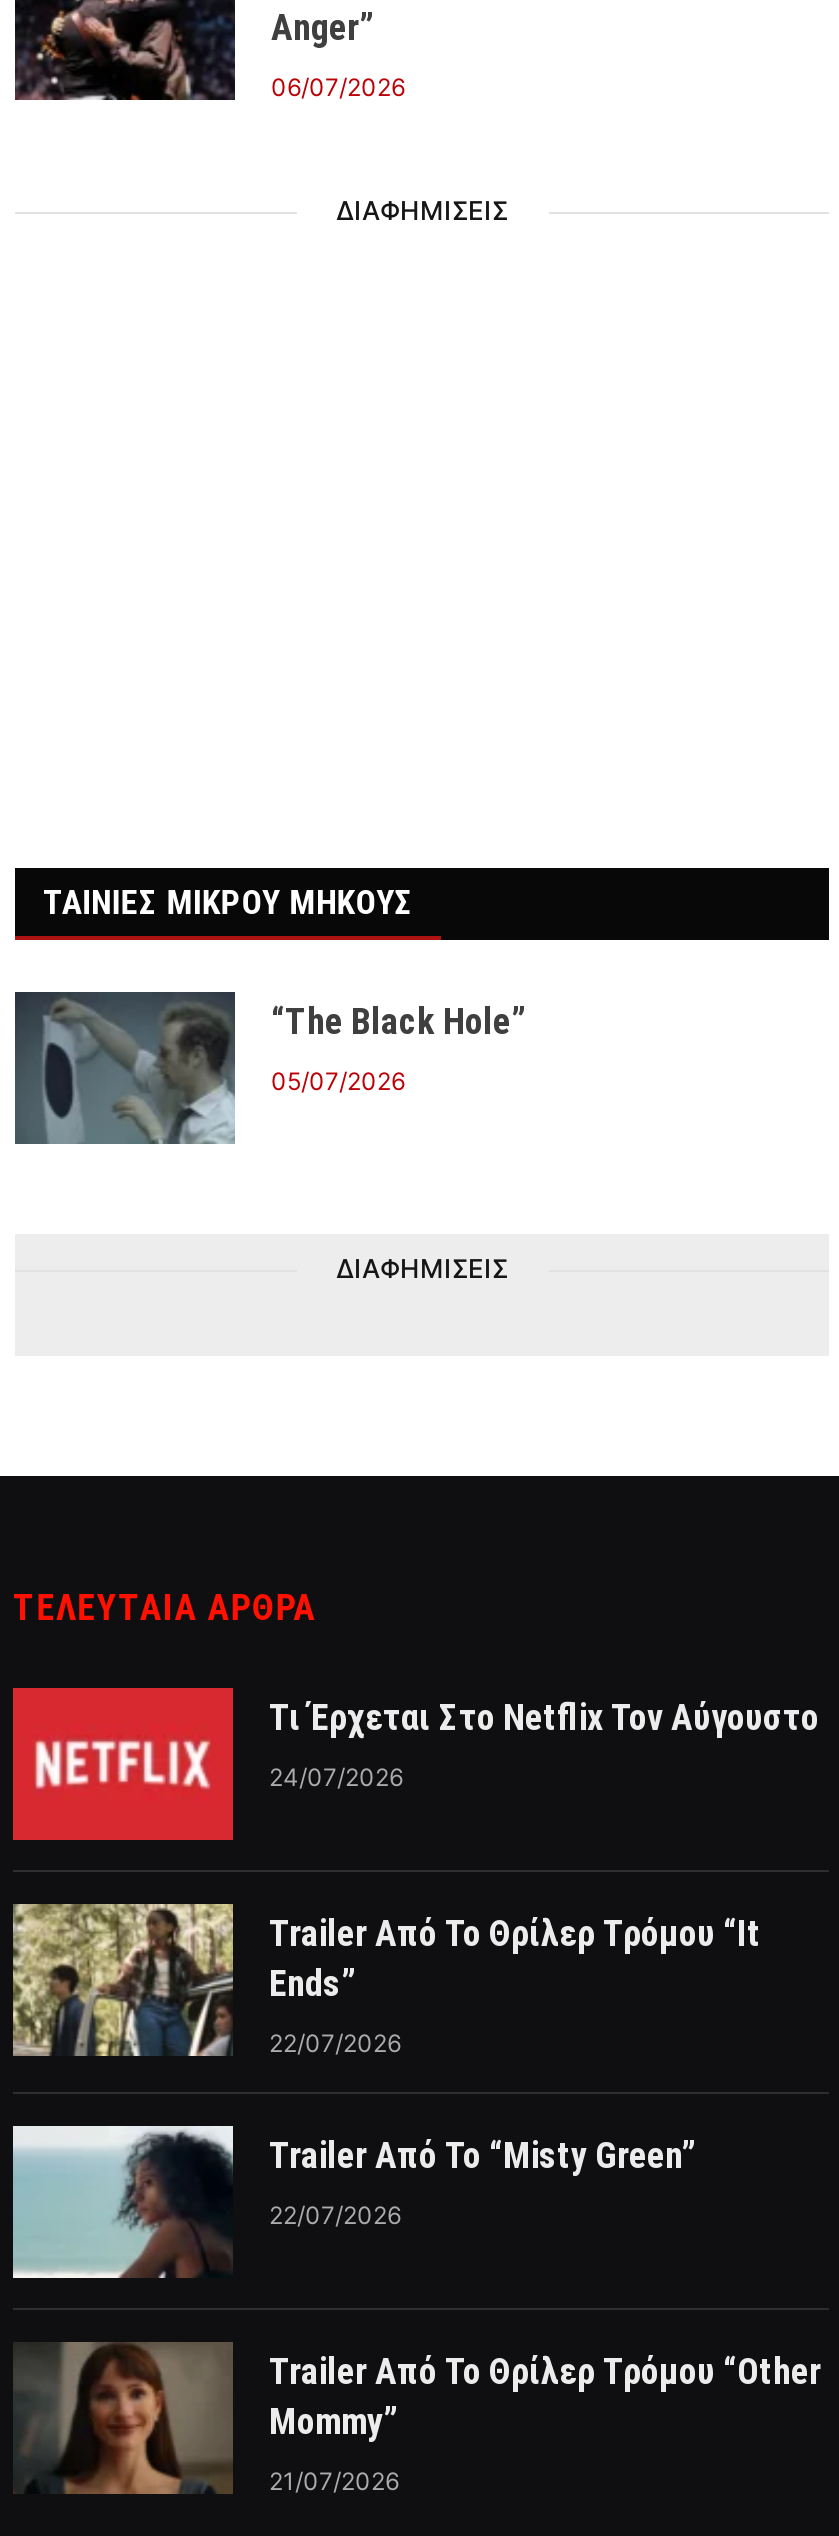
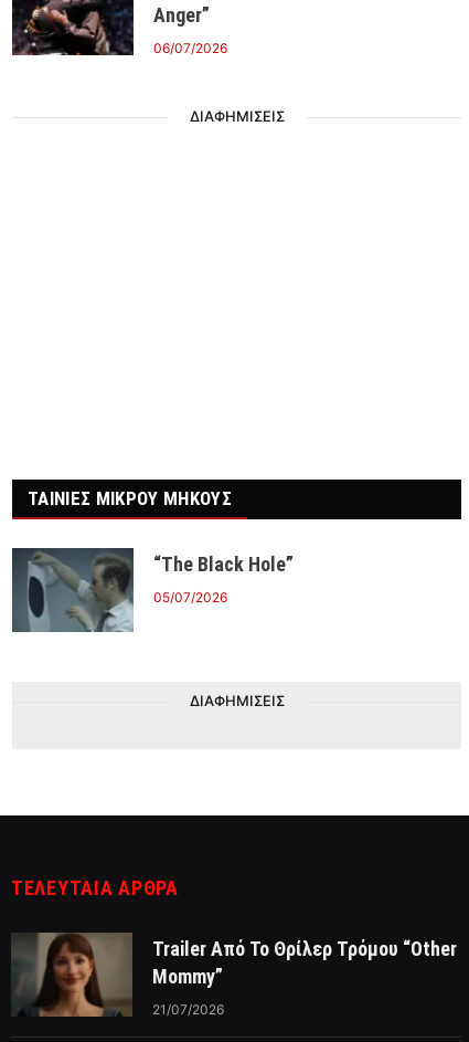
[11,1686,819,1842] [image] | Τι Έρχεται Στο Netflix Τον Αύγουστο | 24/07/2026 -> none
[11,1902,761,2230] [image] | Trailer Από Το Θρίλερ Τρόμου “It | Ends” | 22/07/2026 | Trailer Από Το “Misty Green” | 22/07/2026 -> none
[11,2124,235,2280] [image] -> none

